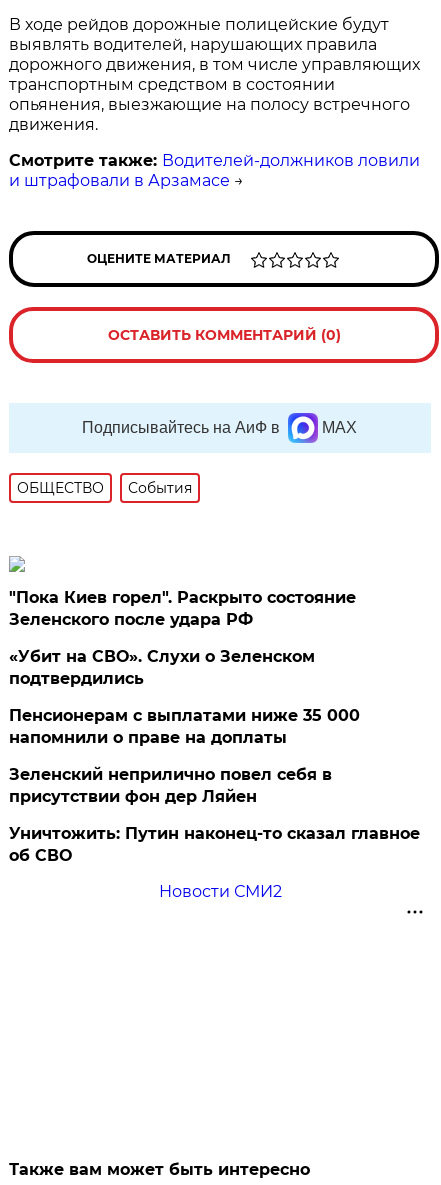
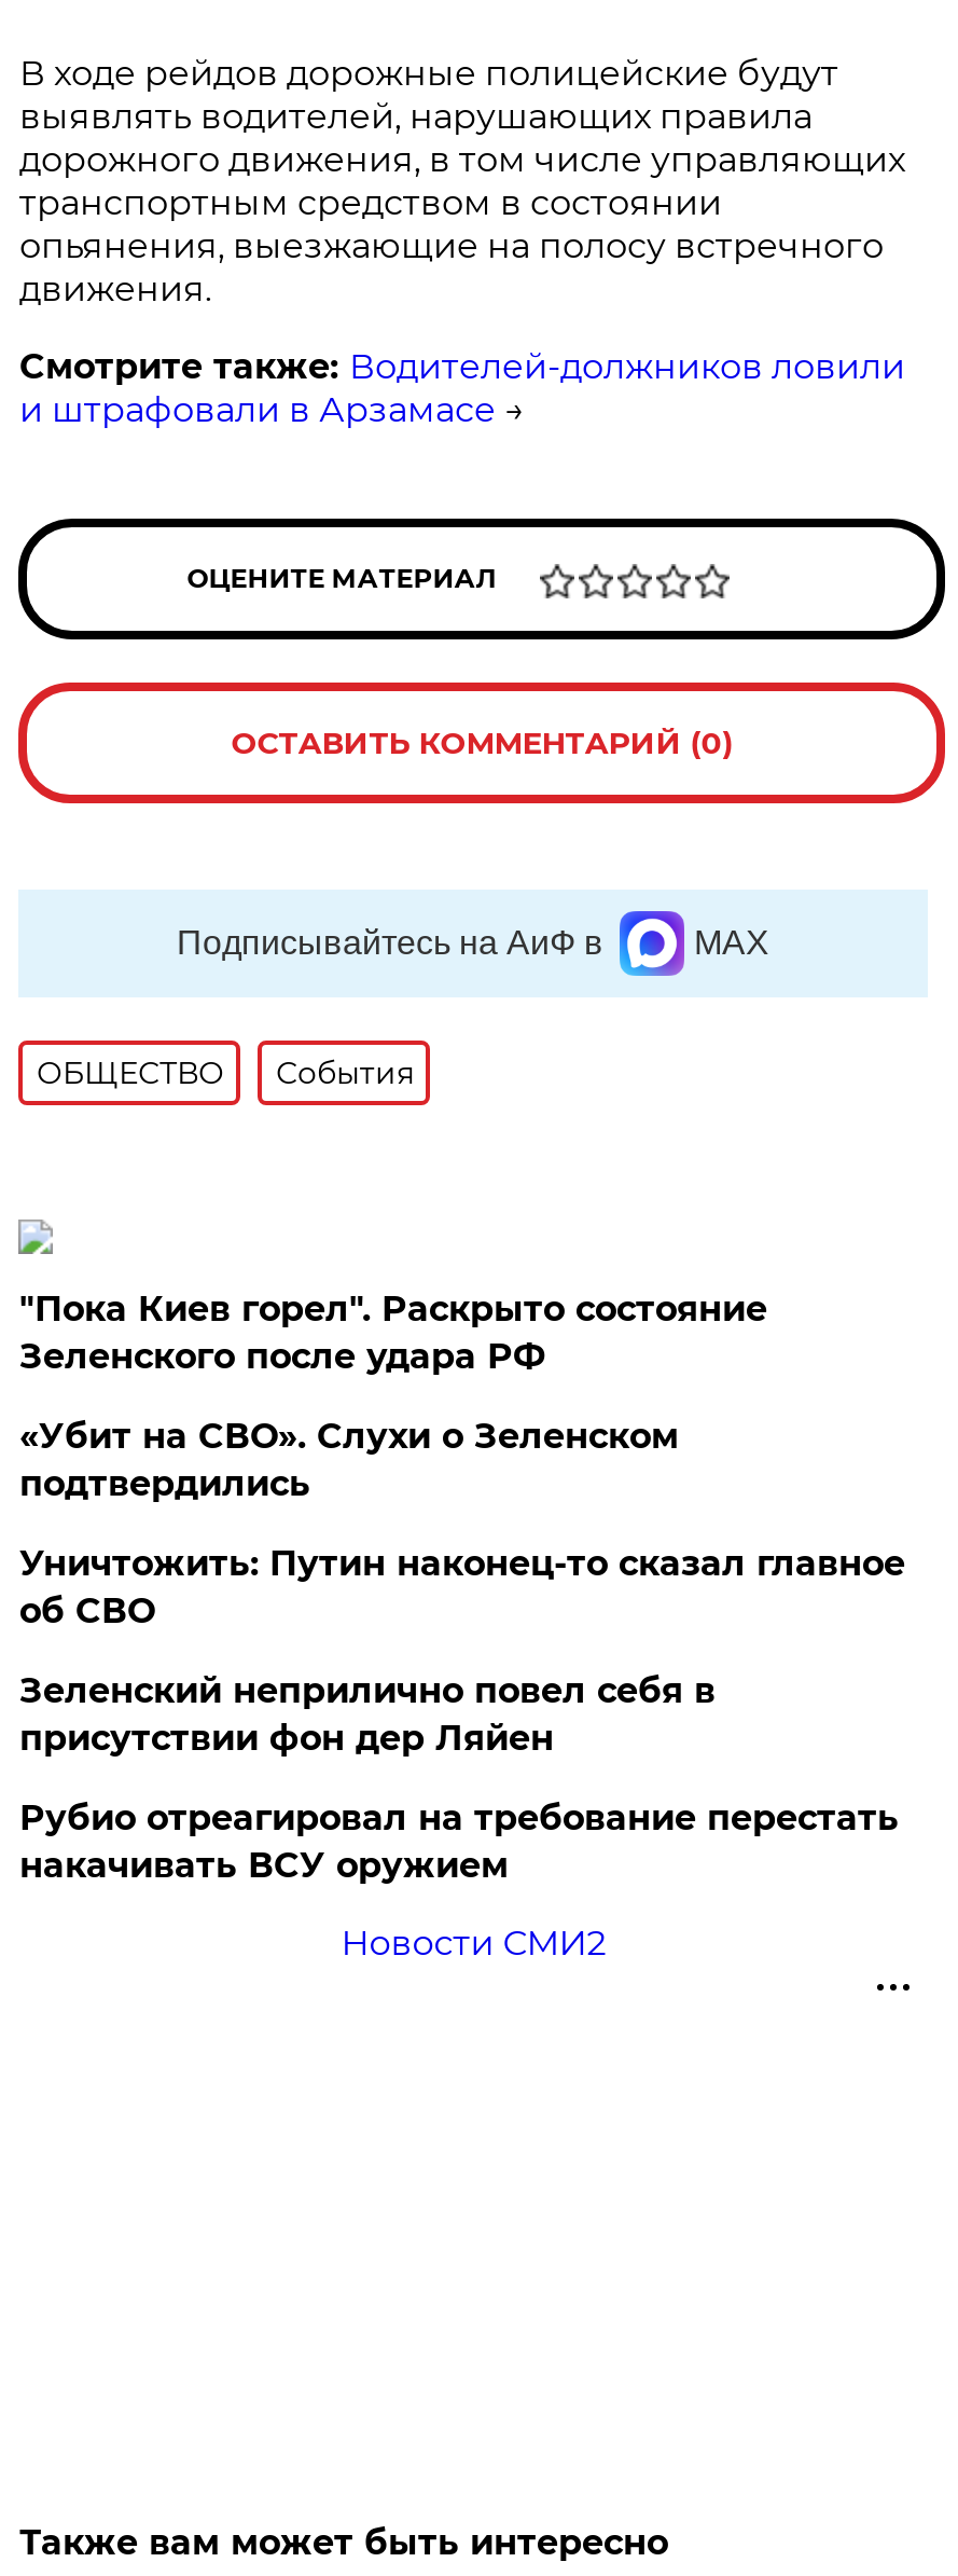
[9,706,360,747] Пенсионерам с выплатами ниже 35 000 | напомнили о праве на доплаты -> none
none -> [19,1797,899,1886] Рубио отреагировал на требование перестать | накачивать ВСУ оружием
moved [9,824,420,865] -> [19,1543,905,1631]: Уничтожить: Путин наконец-то сказал главное | об СВО

